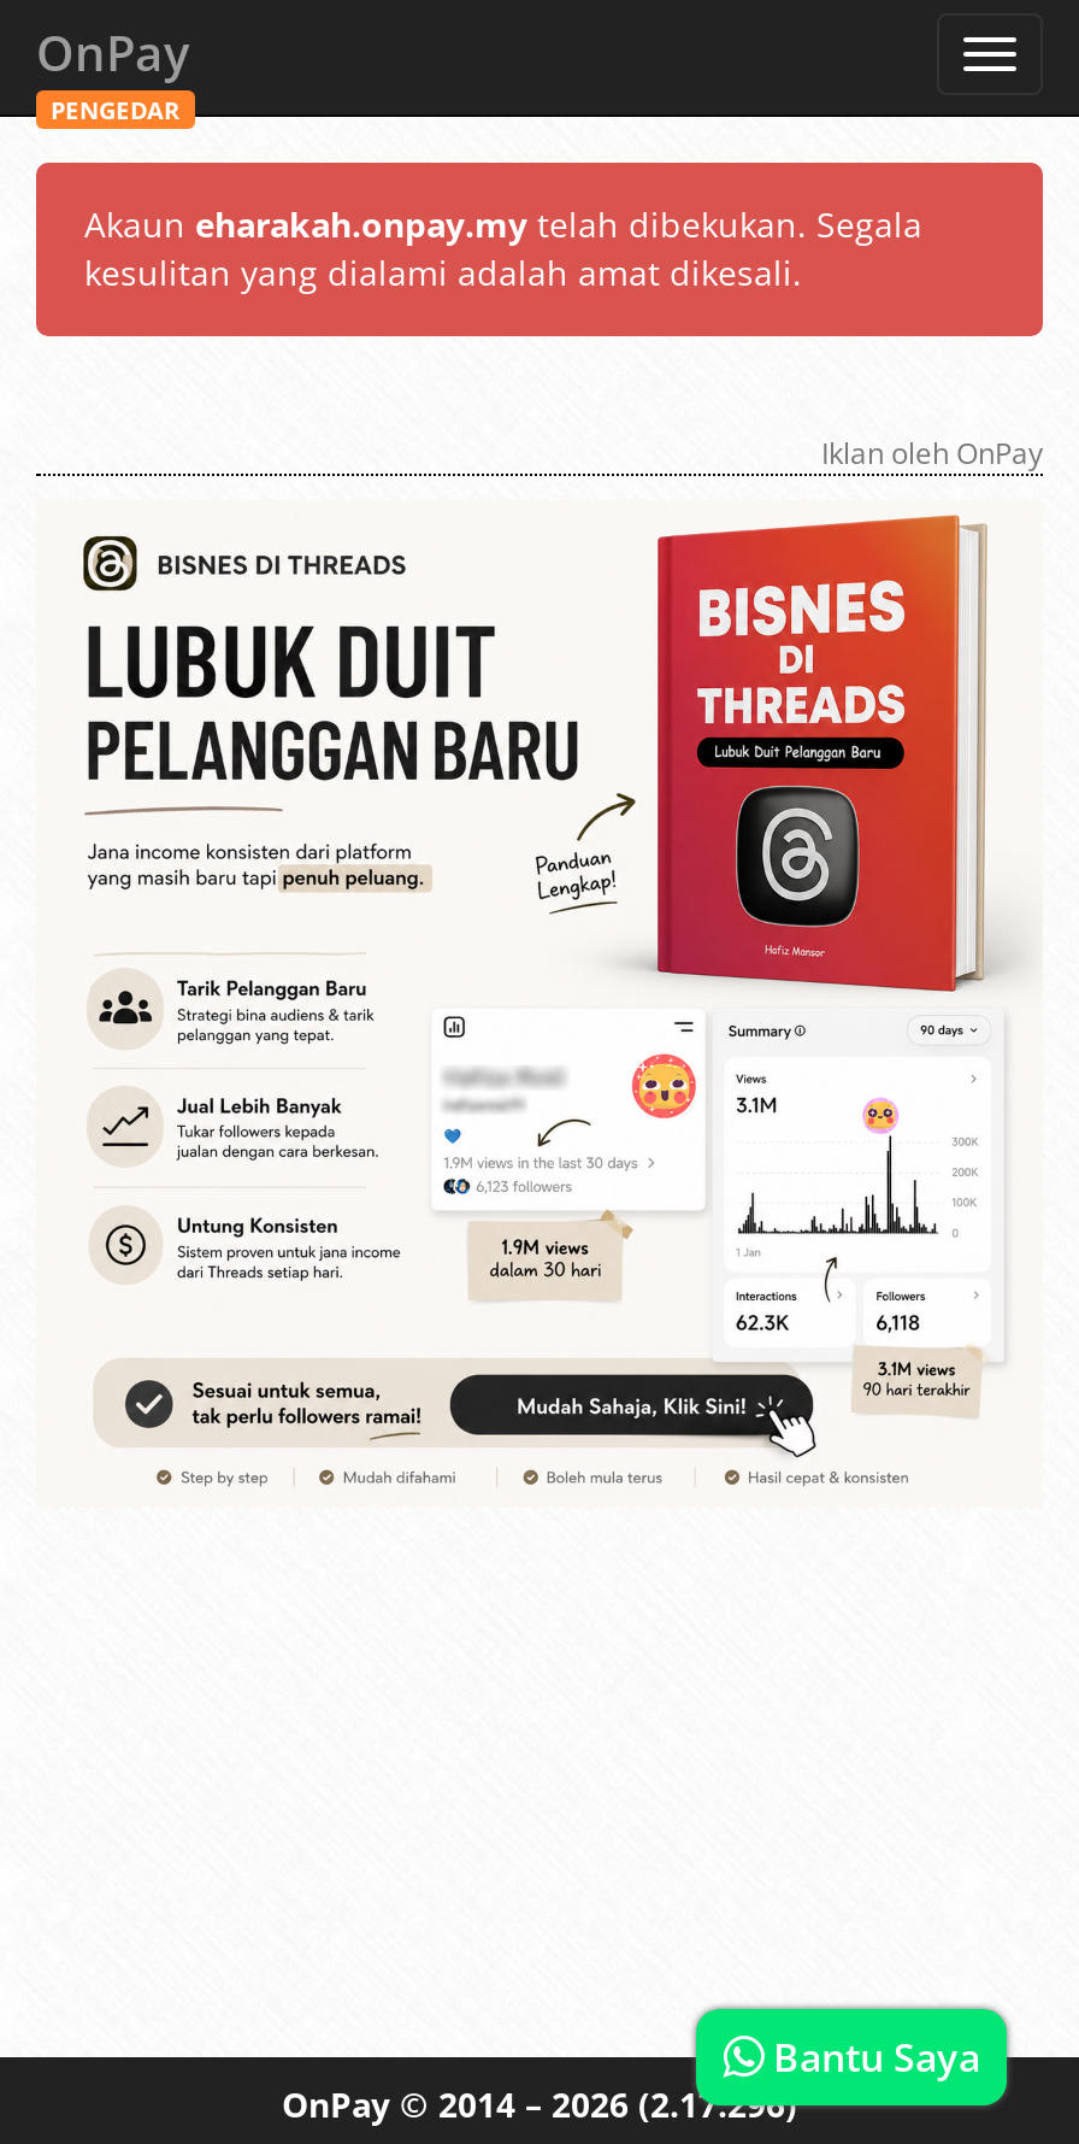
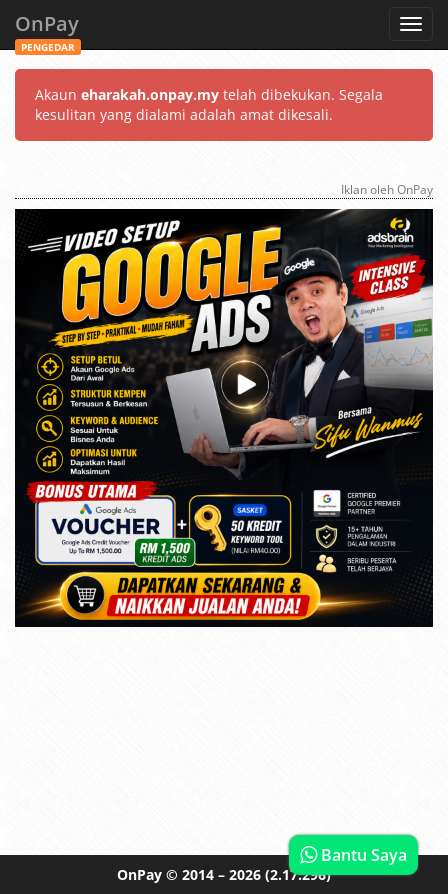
[36,500,1043,1508] [image] -> [14,208,434,628] [image]

